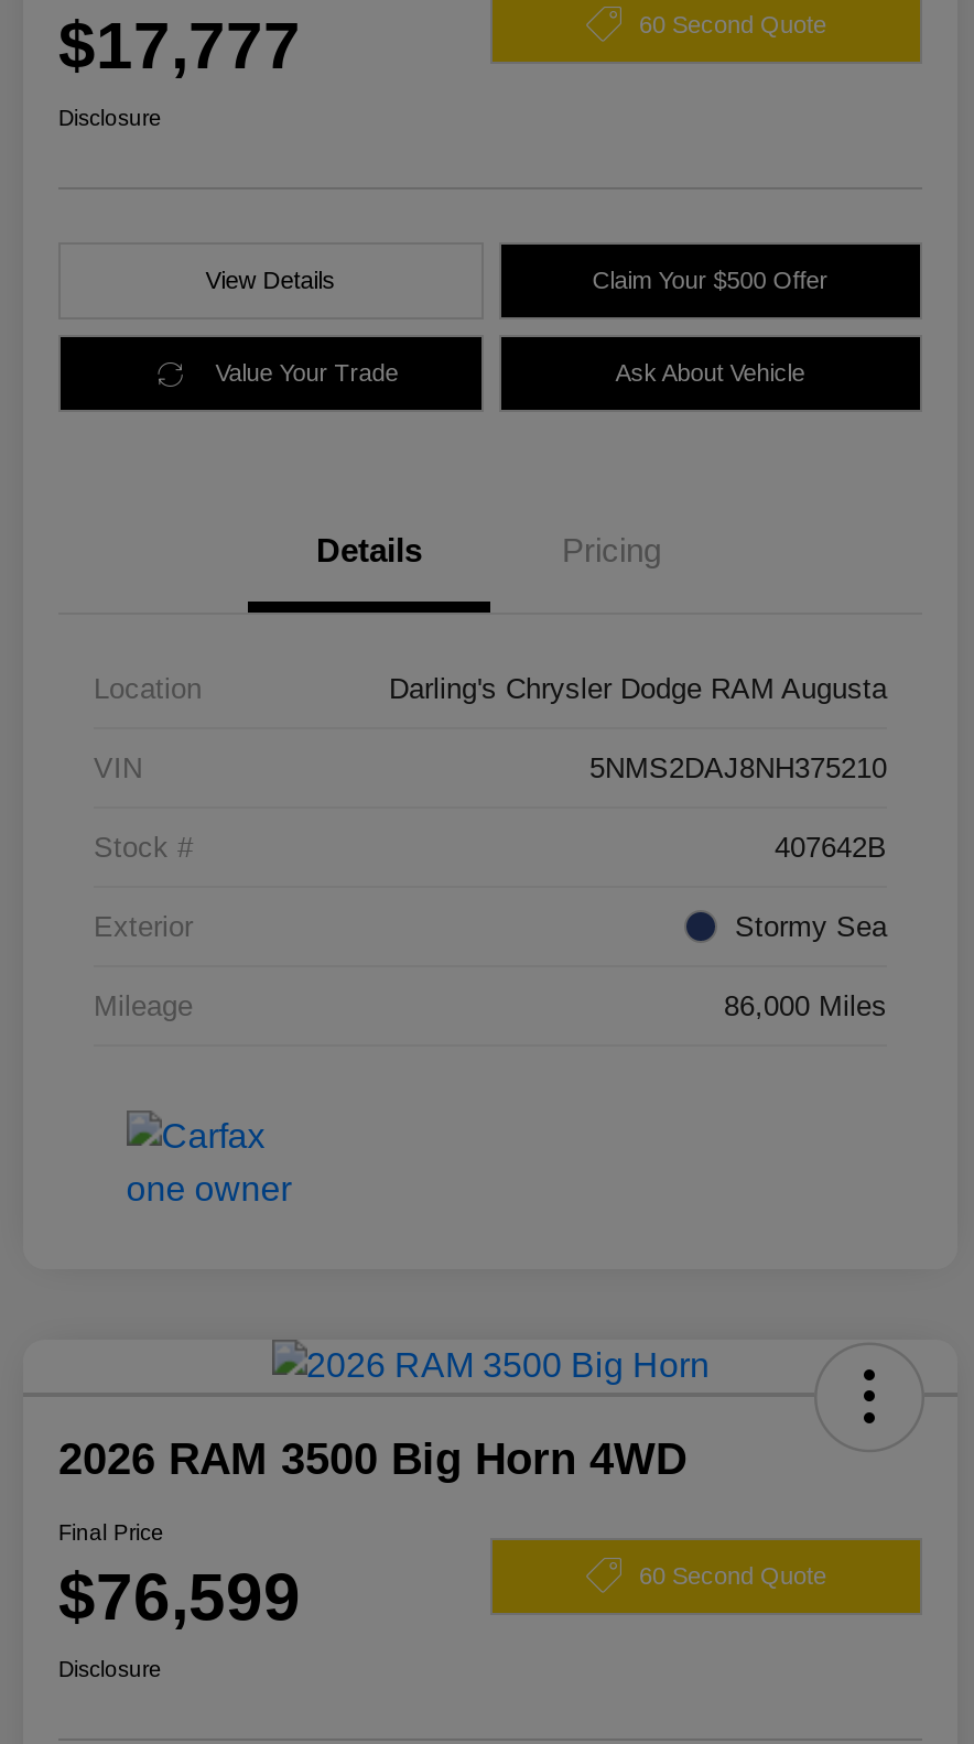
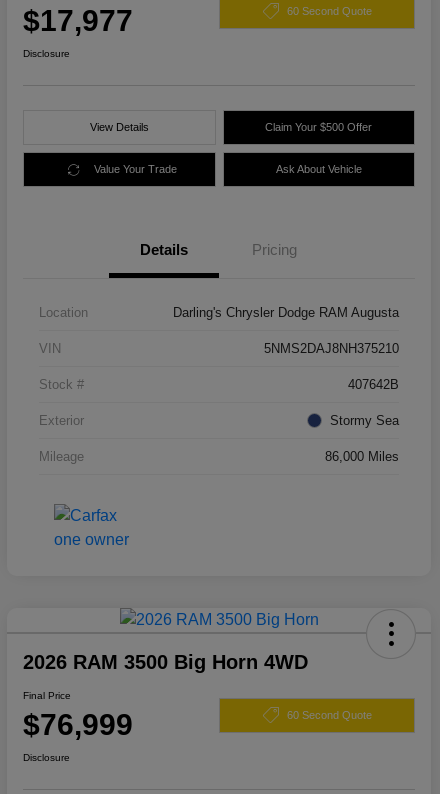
[58,9,301,82] $17,777 -> [23,4,133,37] $17,977
[58,1560,301,1633] $76,599 -> [23,708,133,741] $76,999

